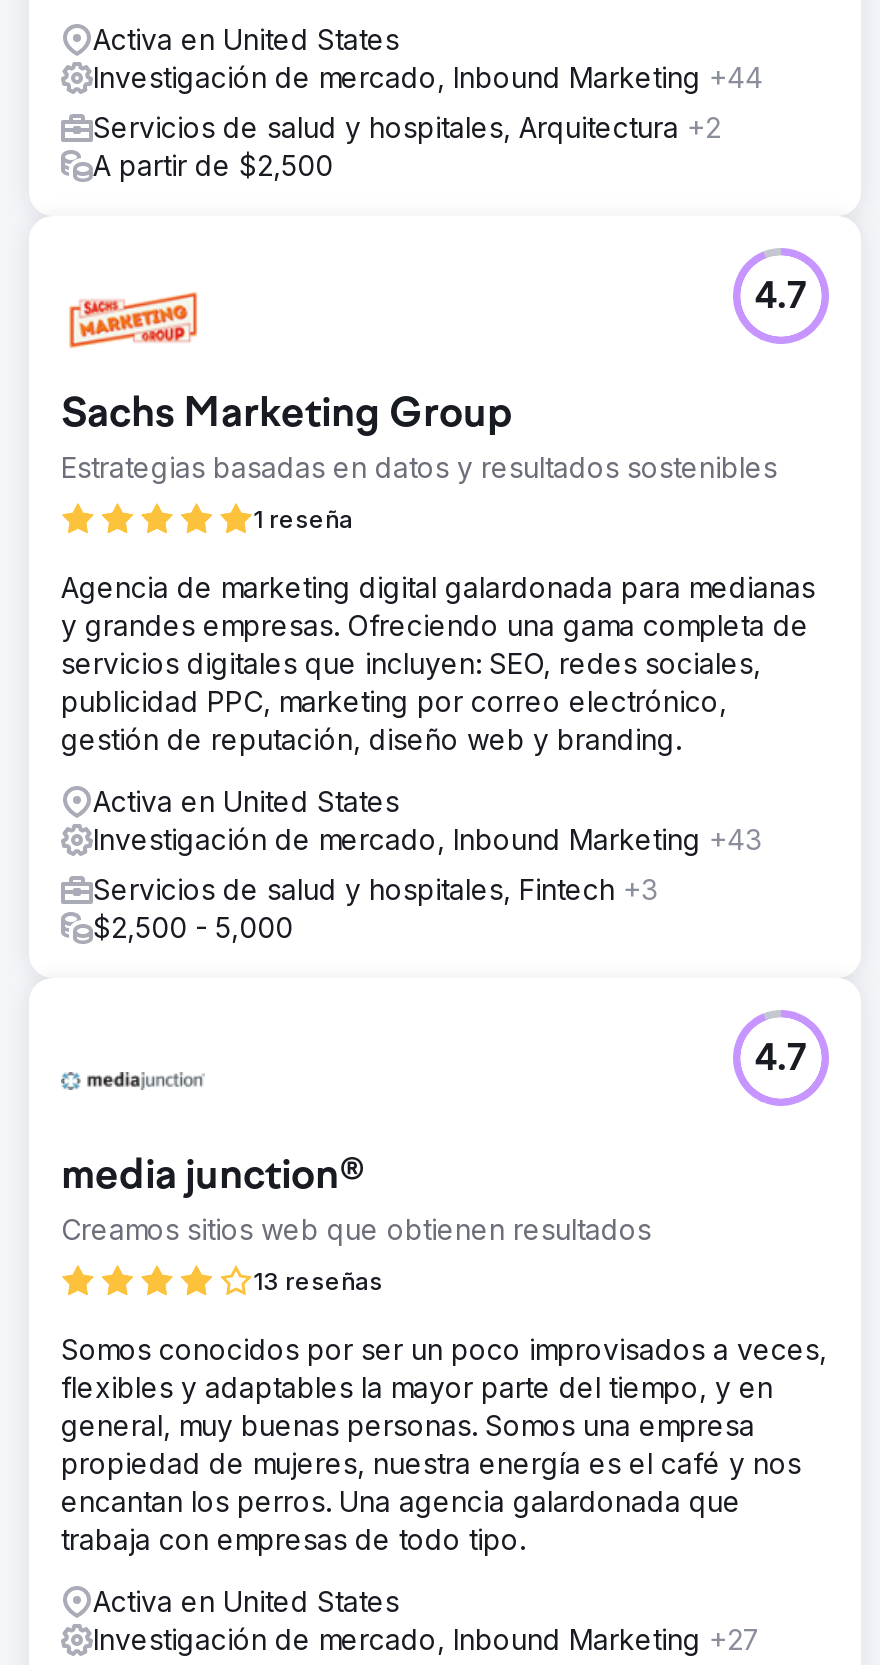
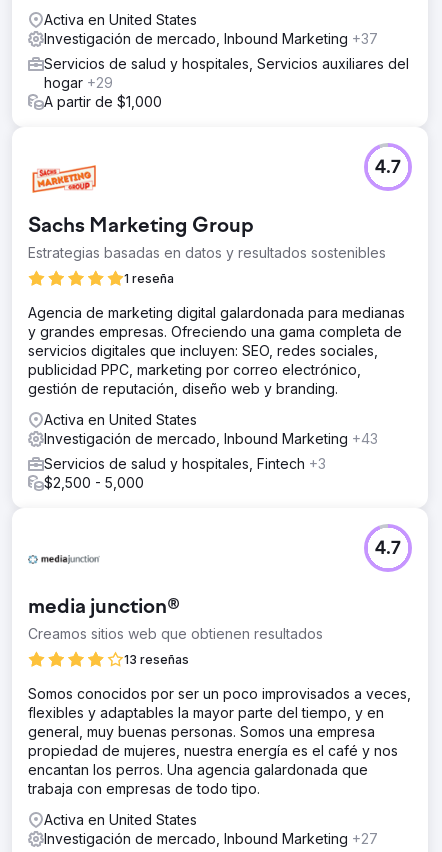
[93,59,763,93] Investigación de mercado, Inbound Marketing +44 -> [44,30,378,47] Investigación de mercado, Inbound Marketing +37
[93,109,721,181] Servicios de salud y hospitales, Arquitectura +2 | A partir de $2,500 -> [44,55,409,110] Servicios de salud y hospitales, Servicios auxiliares del | hogar +29 | A partir de $1,000

